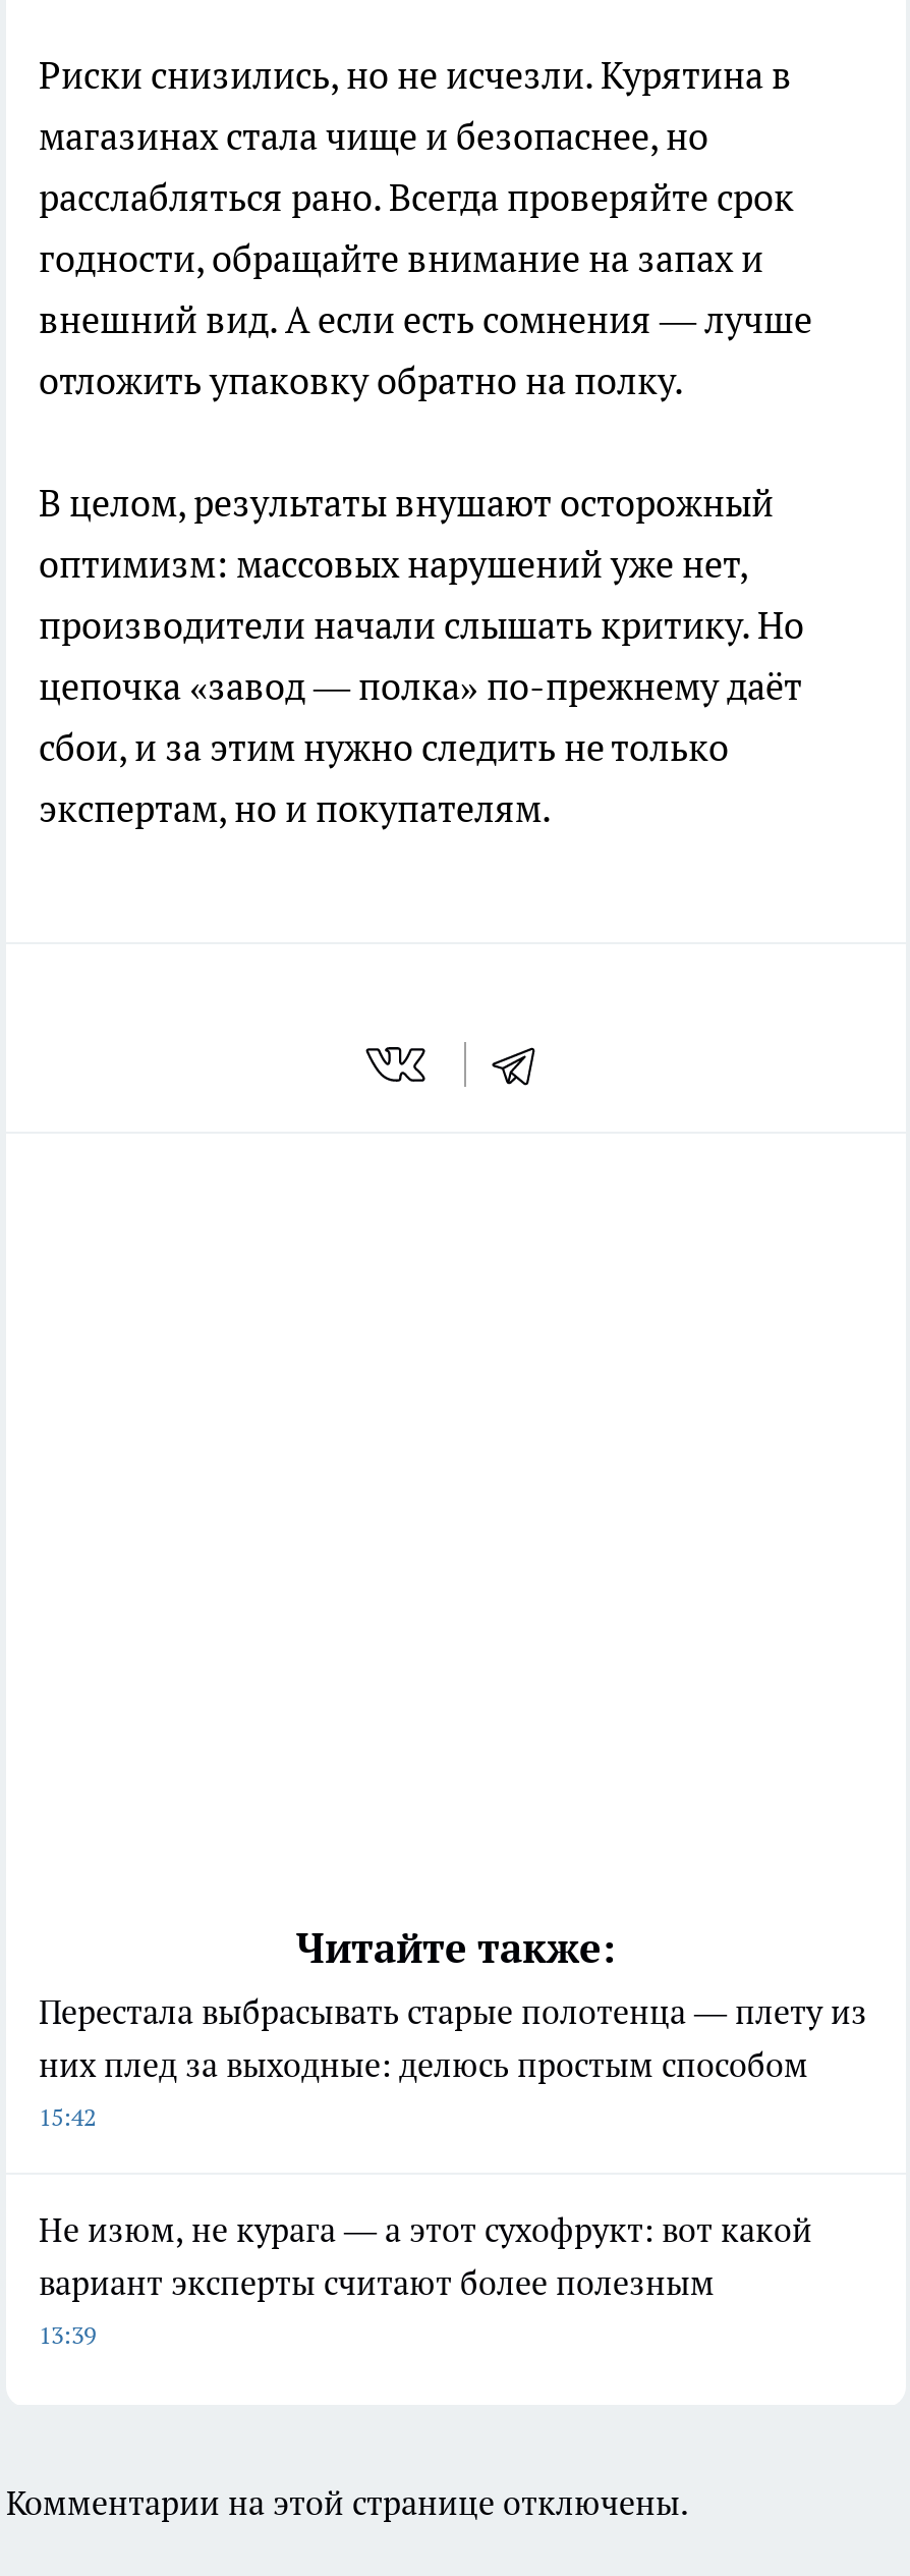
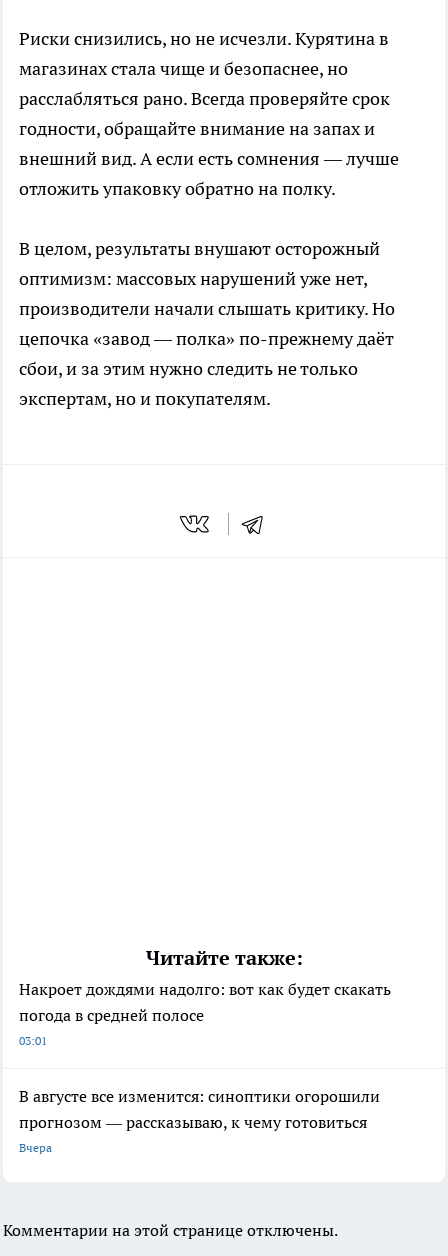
[39,1991,867,2131] Перестала выбрасывать старые полотенца — плету из | них плед за выходные: делюсь простым способом | 15:42 -> [19,979,391,1048] Накроет дождями надолго: вот как будет скакать | погода в средней полосе | 03:01
[39,2208,812,2349] Не изюм, не курага — а этот сухофрукт: вот какой | вариант эксперты считают более полезным | 13:39 -> [19,1086,380,1155] В августе все изменится: синоптики огорошили | прогнозом — рассказываю, к чему готовиться | Вчера

